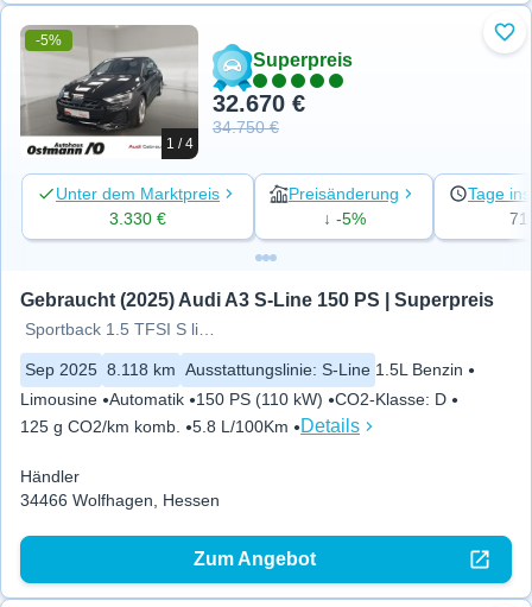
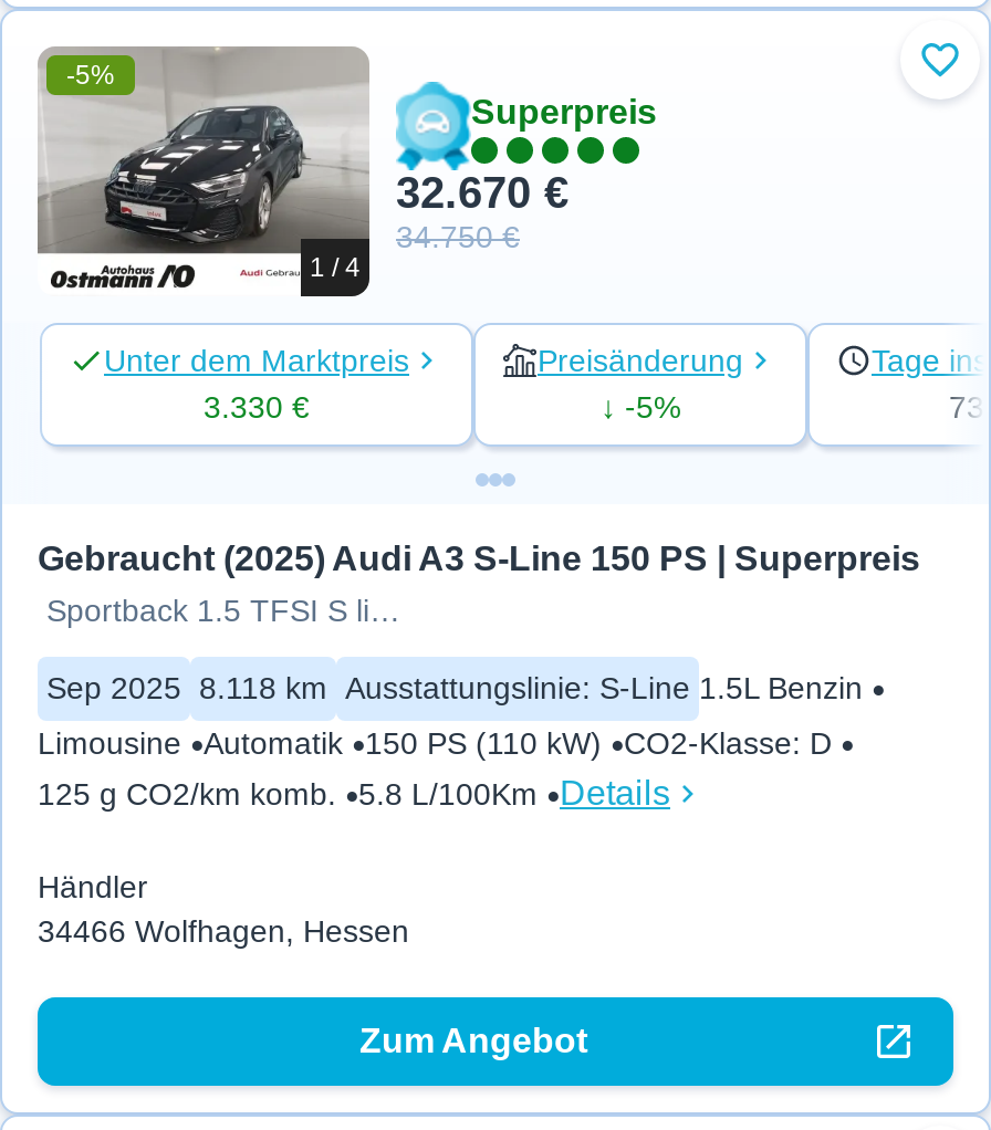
[509,209,528,228] 71 -> [949,389,984,424] 73

